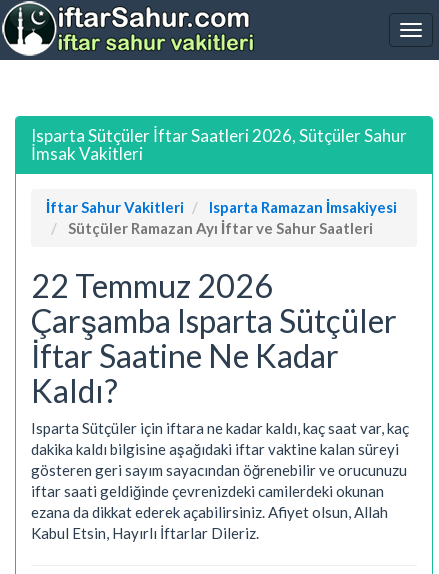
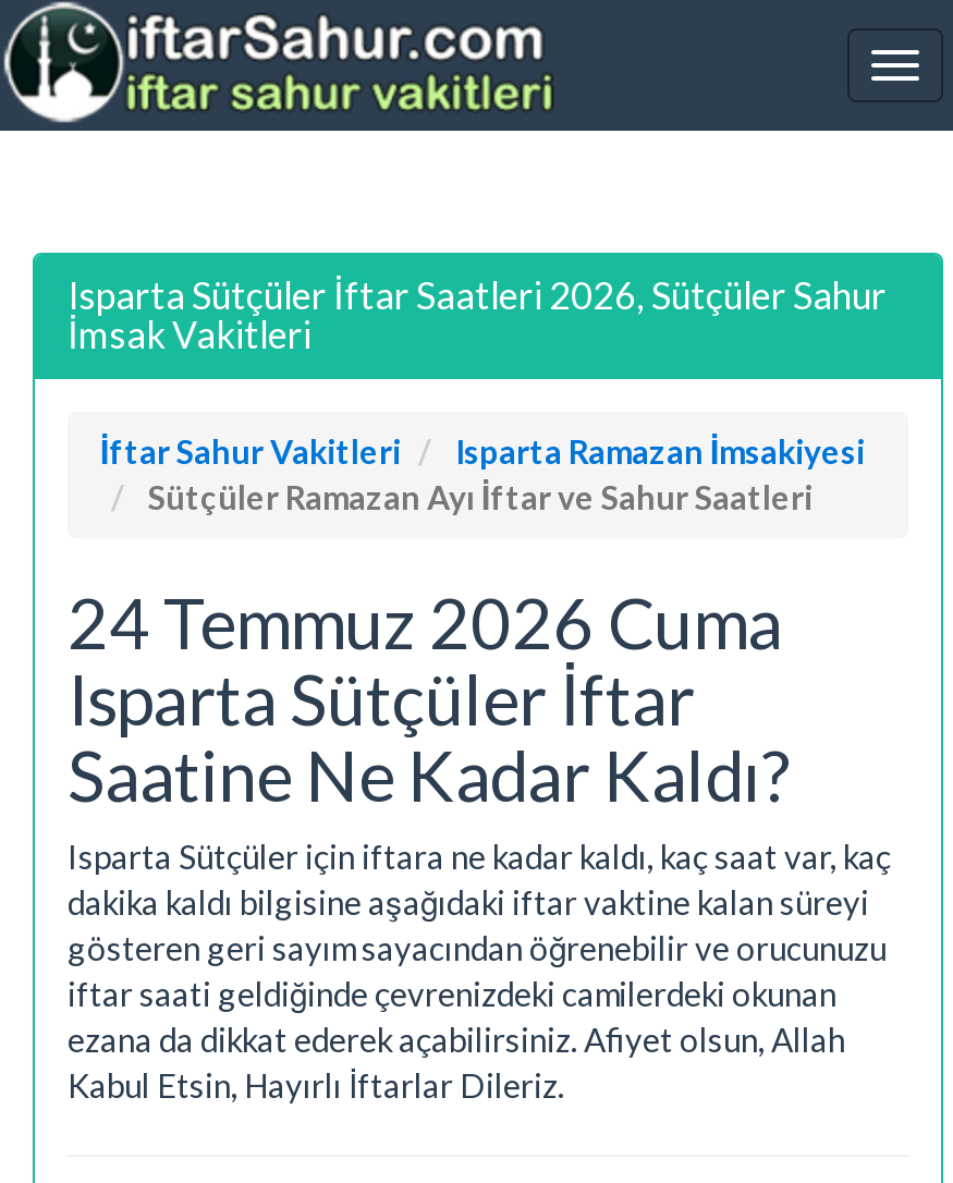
[31,265,397,409] 22 Temmuz 2026 | Çarşamba Isparta Sütçüler | İftar Saatine Ne Kadar | Kaldı? -> [68,578,793,816] 24 Temmuz 2026 Cuma | Isparta Sütçüler İftar | Saatine Ne Kadar Kaldı?

